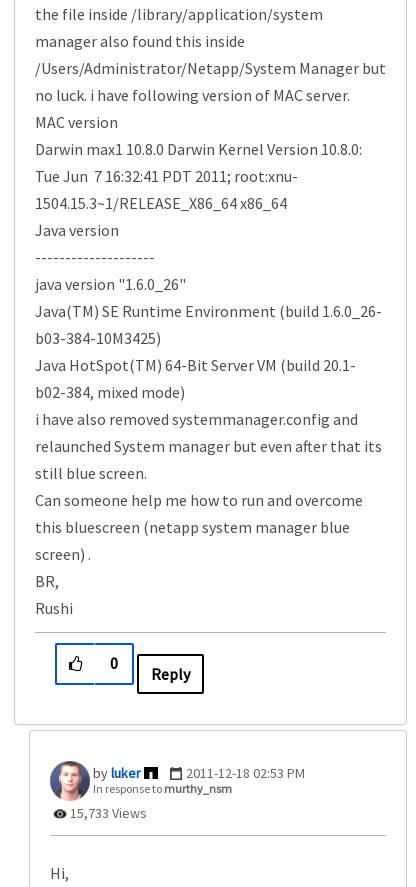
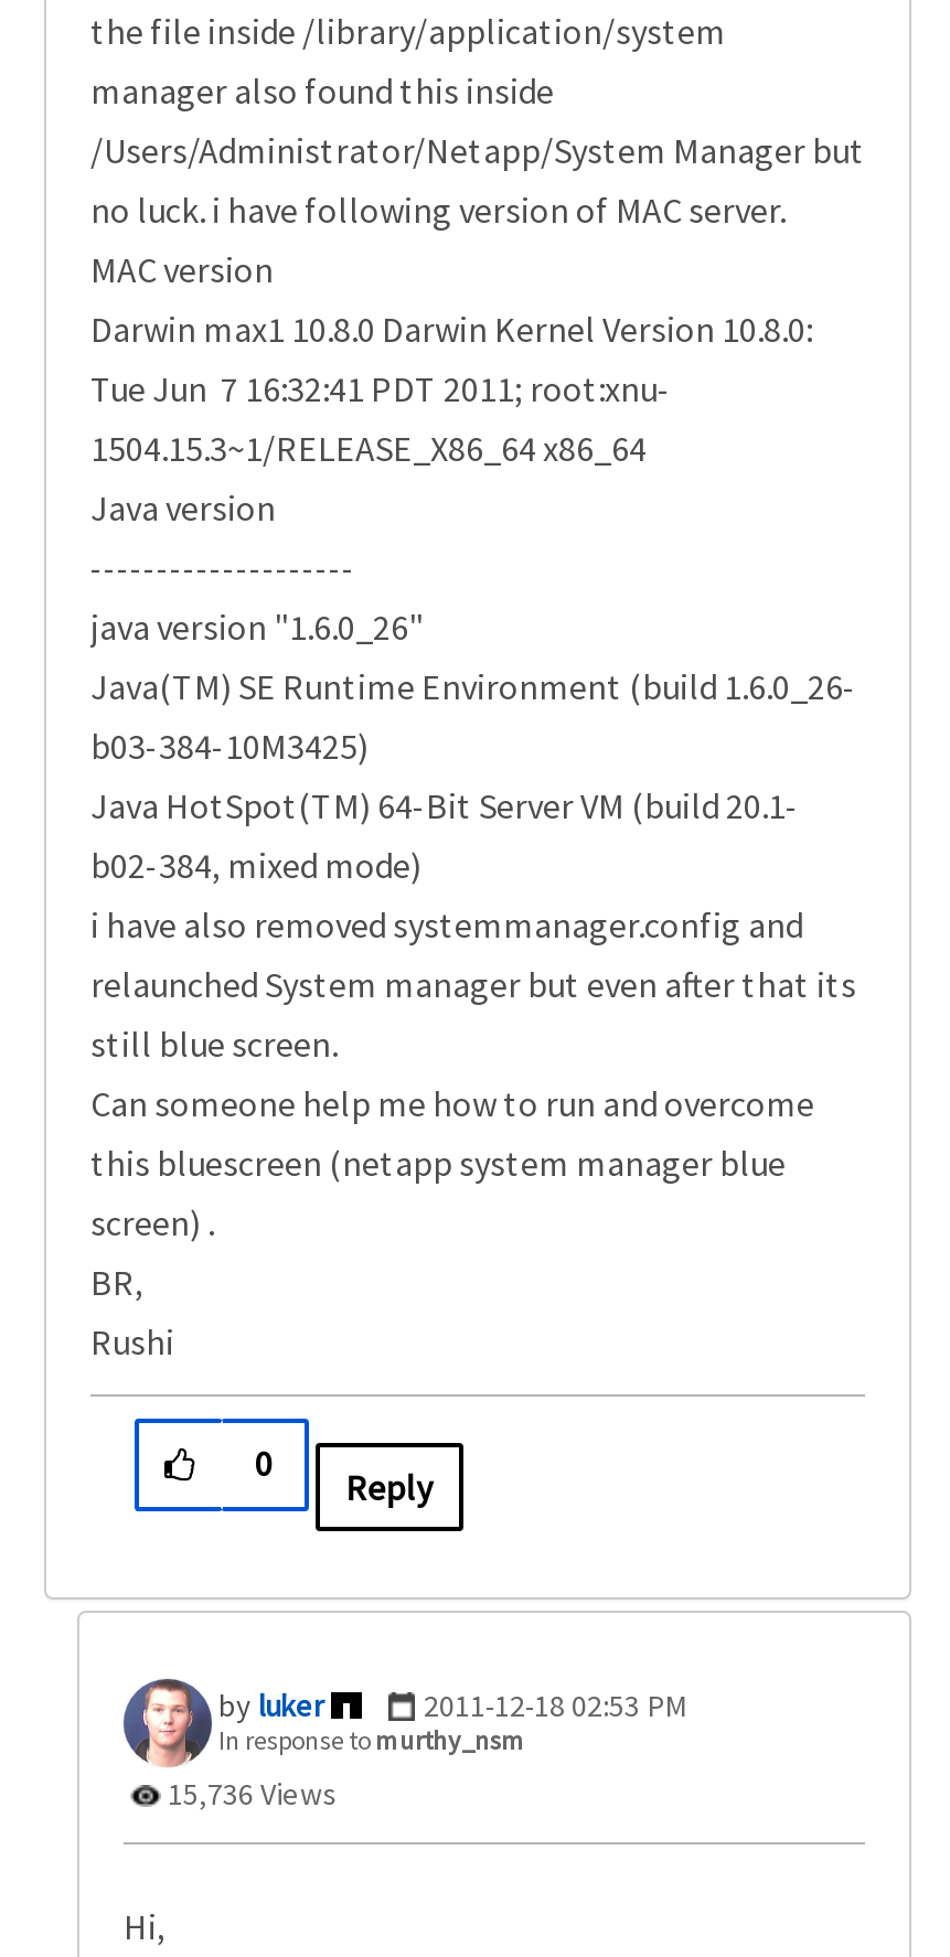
[67,804,147,822] 15,733 Views -> [161,1774,338,1814] 15,736 Views

